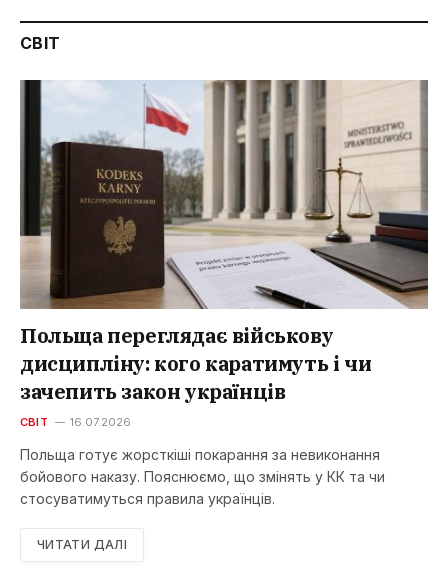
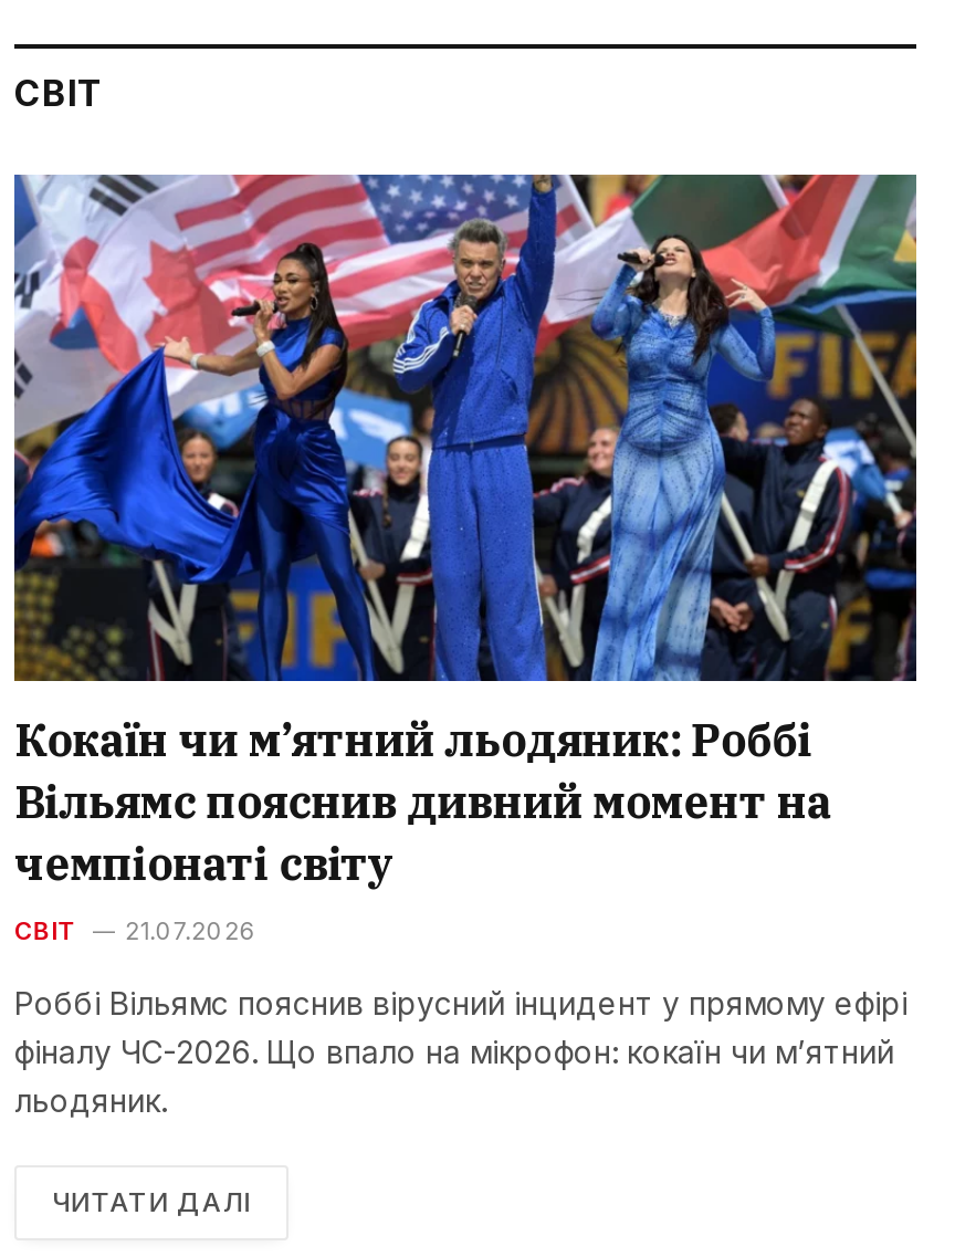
[19,79,429,405] [image] | Польща переглядає військову | дисципліну: кого каратимуть і чи | зачепить закон українців -> [12,172,919,893] [image] | Кокаїн чи м’ятний льодяник: Роббі | Вільямс пояснив дивний момент на | чемпіонаті світу
[20,415,131,429] СВІТ 16.07.2026 -> [14,915,257,946] СВІТ 21.07.2026
[20,446,385,507] Польща готує жорсткіші покарання за невиконання | бойового наказу. Пояснюємо, що змінять у КК та чи | стосуватимуться правила українців. -> [14,984,907,1119] Роббі Вільямс пояснив вірусний інцидент у прямому ефірі | фіналу ЧС-2026. Що впало на мікрофон: кокаїн чи м’ятний | льодяник.

